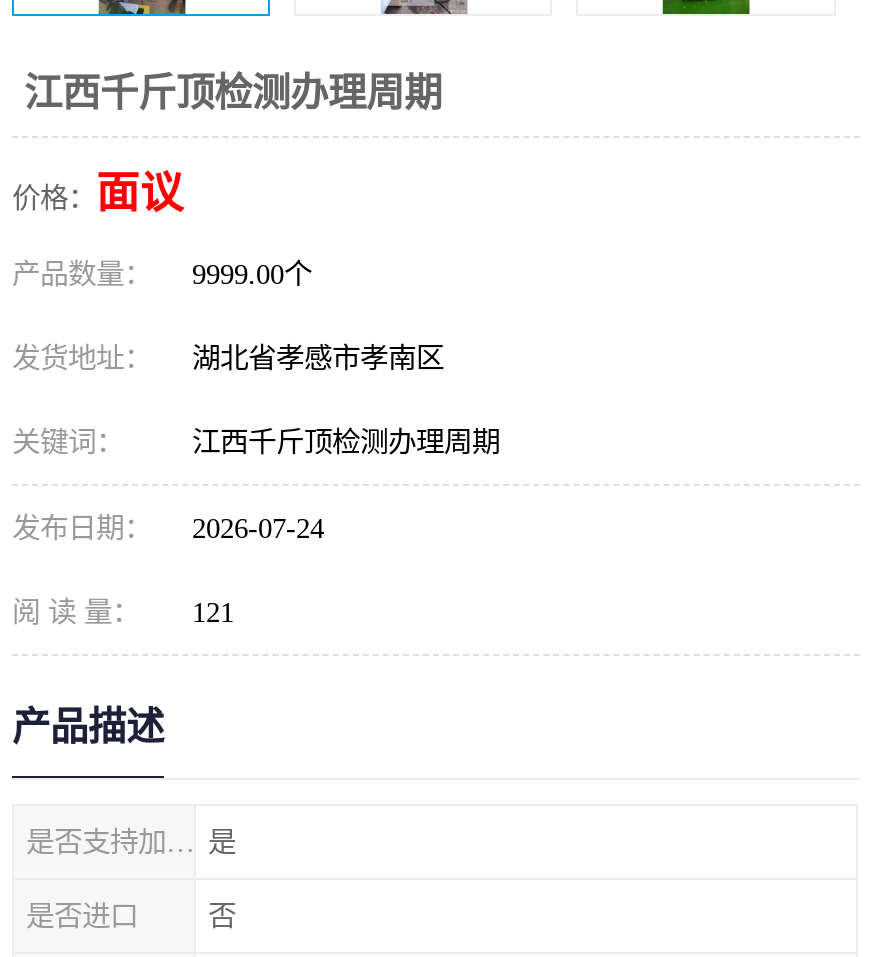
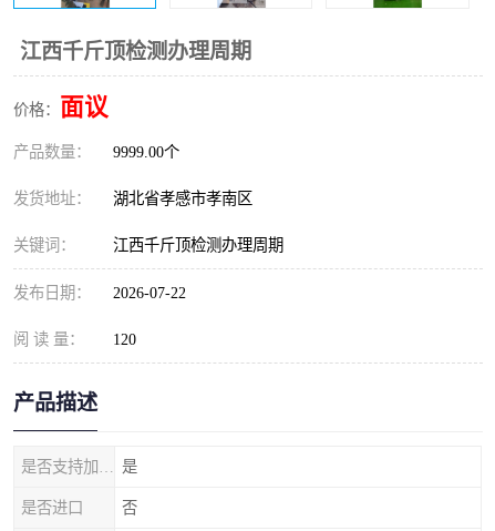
[12,512,324,544] 发布日期： 2026-07-24 -> [13,284,186,302] 发布日期： 2026-07-22
[12,596,234,628] 阅 读 量： 121 -> [13,330,136,348] 阅 读 量： 120

